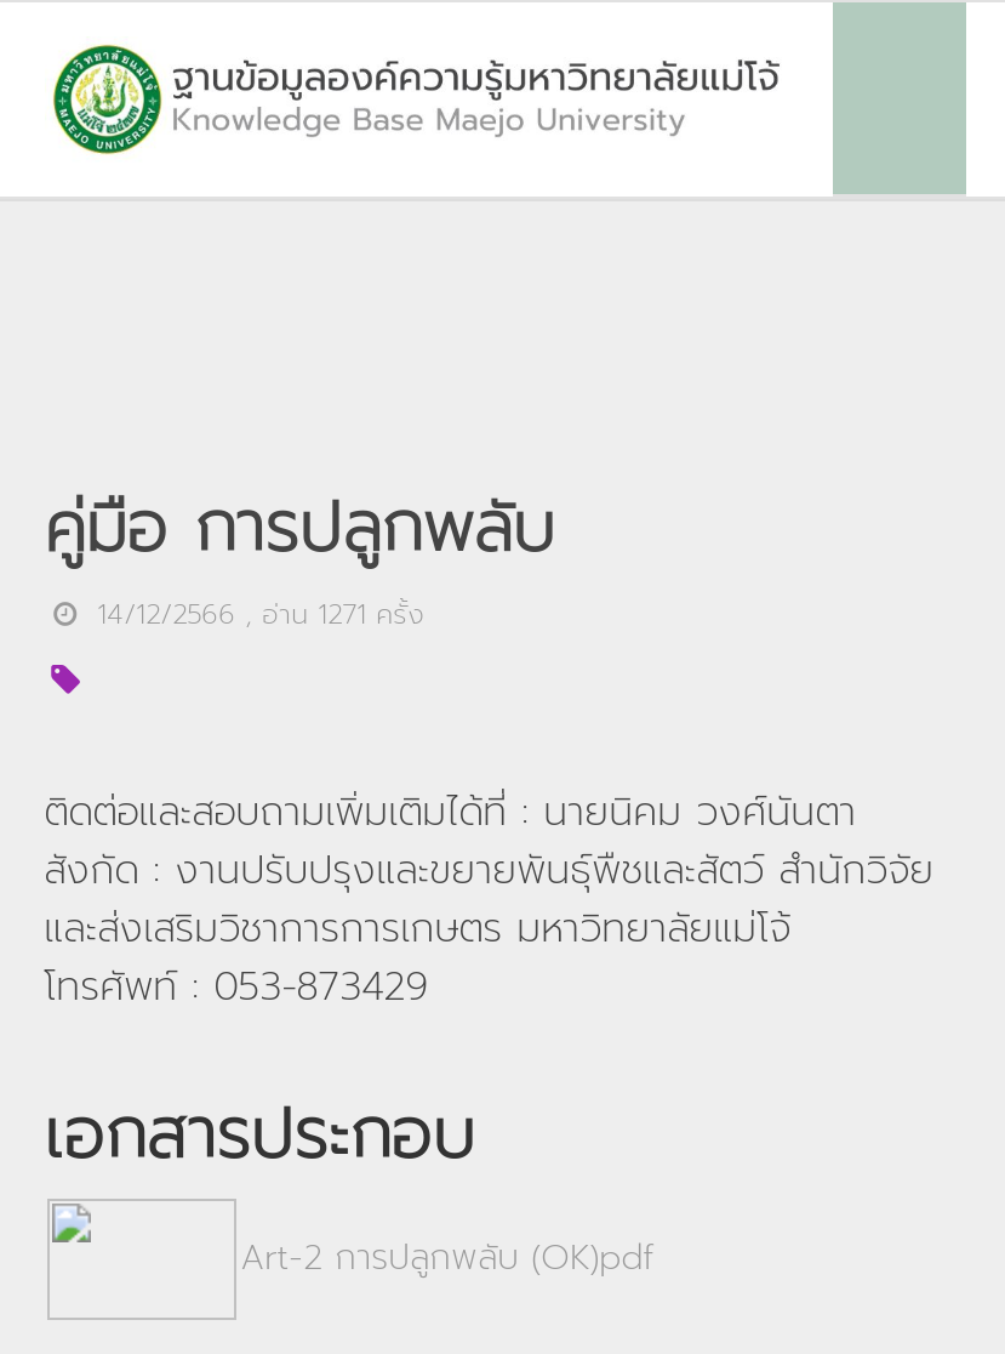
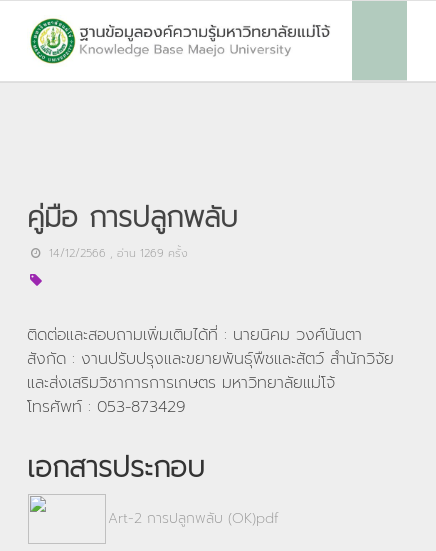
[97,594,425,636] 14/12/2566, อ่าน1271ครั้ง -> [49,245,188,262] 14/12/2566, อ่าน1269ครั้ง

